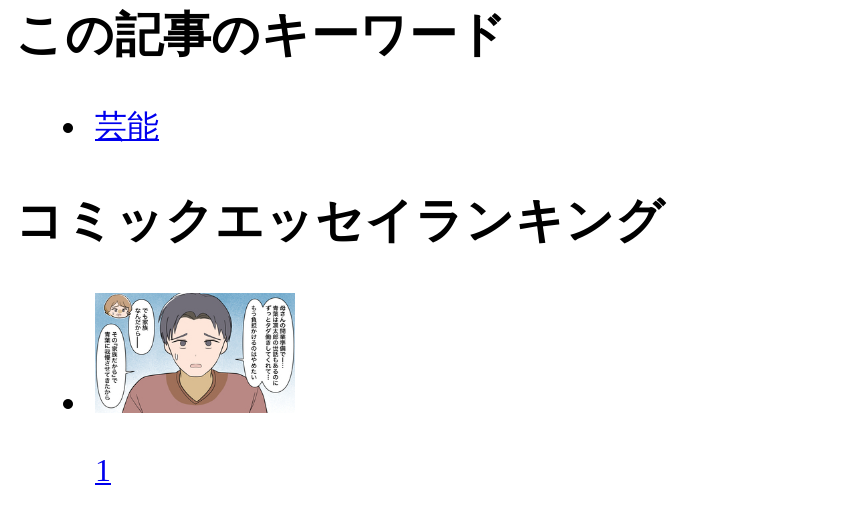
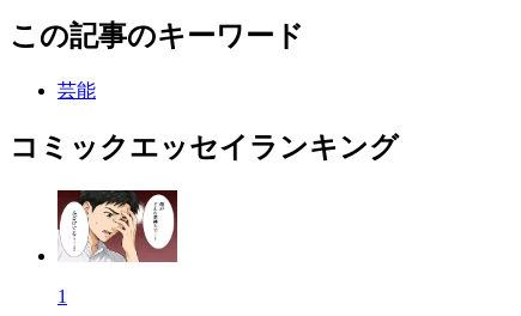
[95,291,297,415] [image] -> [56,189,178,263] [image]

